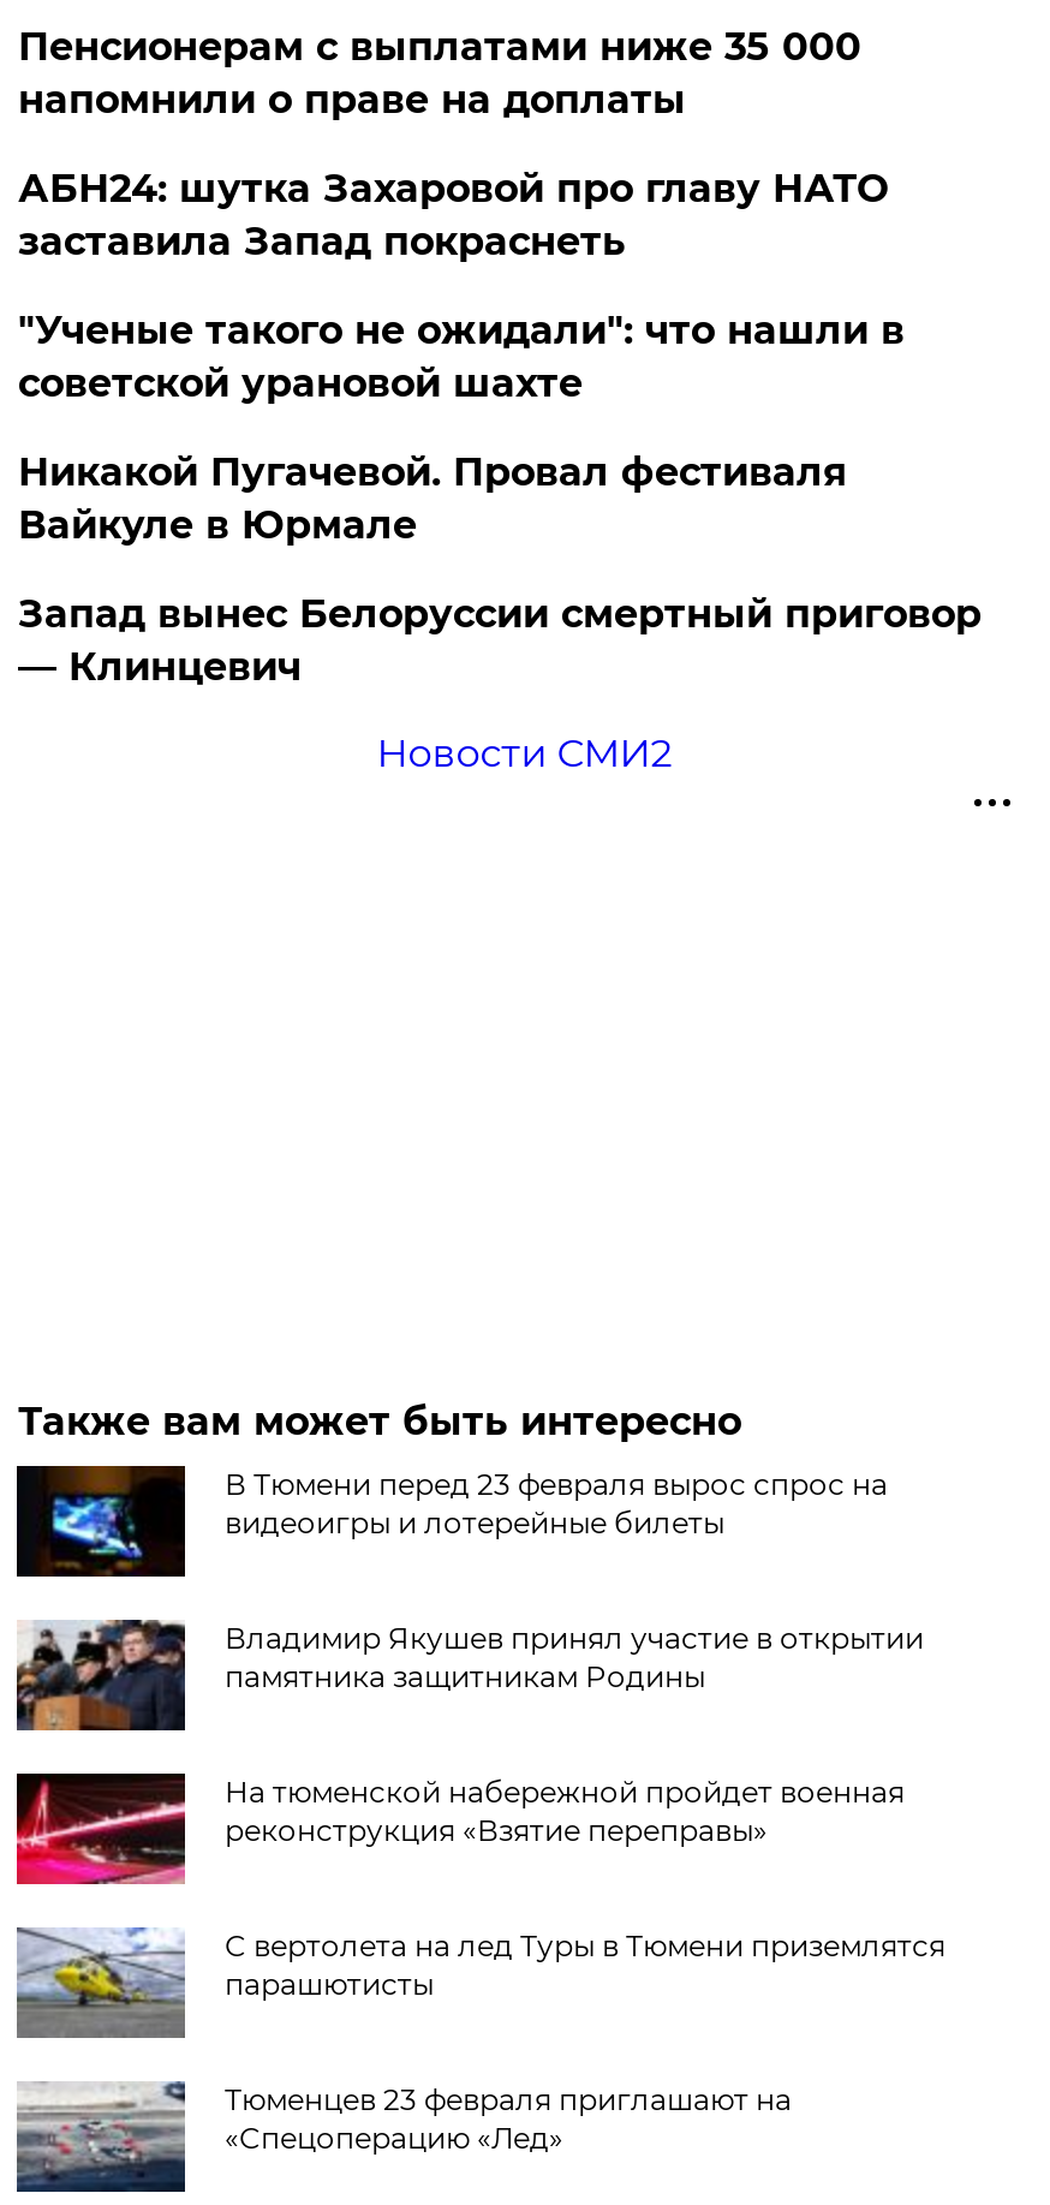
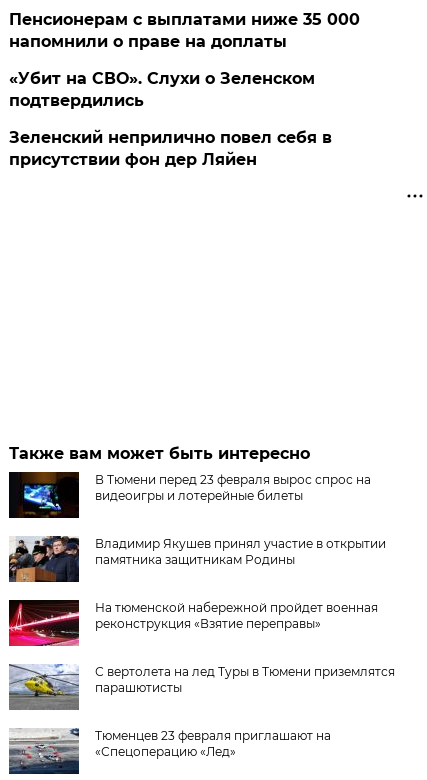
[18,166,981,776] АБН24: шутка Захаровой про главу НАТО | заставила Запад покраснеть | "Ученые такого не ожидали": что нашли в | советской урановой шахте | Никакой Пугачевой. Провал фестиваля | Вайкуле в Юрмале | Запад вынес Белоруссии смертный приговор | — Клинцевич | Новости СМИ2 -> [9,69,332,169] «Убит на СВО». Слухи о Зеленском | подтвердились | Зеленский неприлично повел cебя в | присутствии фон дер Ляйен

